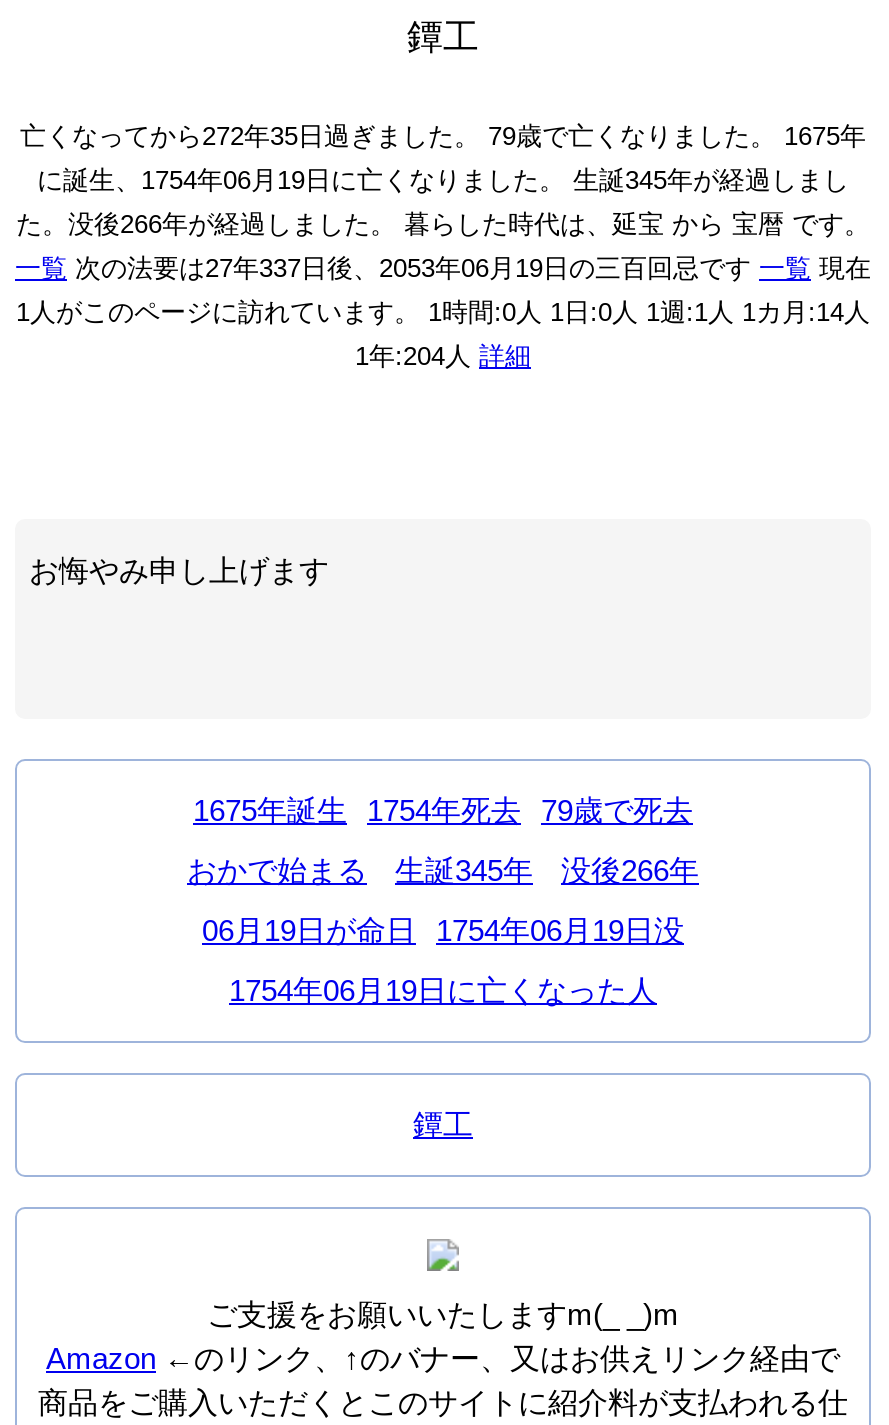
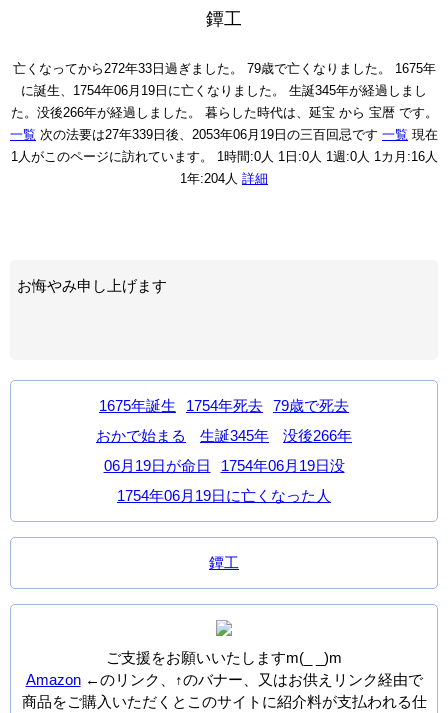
[20,121,866,151] 亡くなってから272年35日過ぎました。 79歳で亡くなりました。 1675年 -> [12,61,435,76] 亡くなってから272年33日過ぎました。 79歳で亡くなりました。 1675年
[15,253,871,283] 一覧 次の法要は27年337日後、2053年06月19日の三百回忌です一覧 現在 -> [10,127,438,142] 一覧 次の法要は27年339日後、2053年06月19日の三百回忌です一覧 現在
[16,297,870,327] 1人がこのページに訪れています。 1時間:0人 1日:0人 1週:1人 1カ月:14人 -> [10,149,437,164] 1人がこのページに訪れています。 1時間:0人 1日:0人 1週:0人 1カ月:16人

